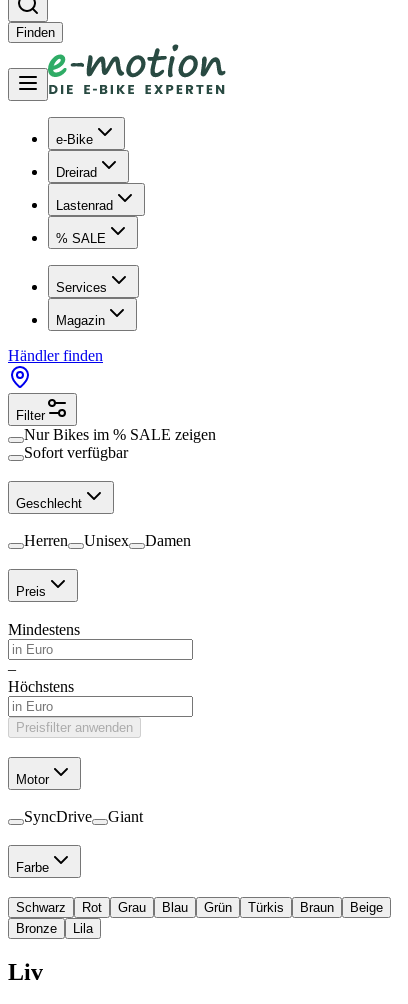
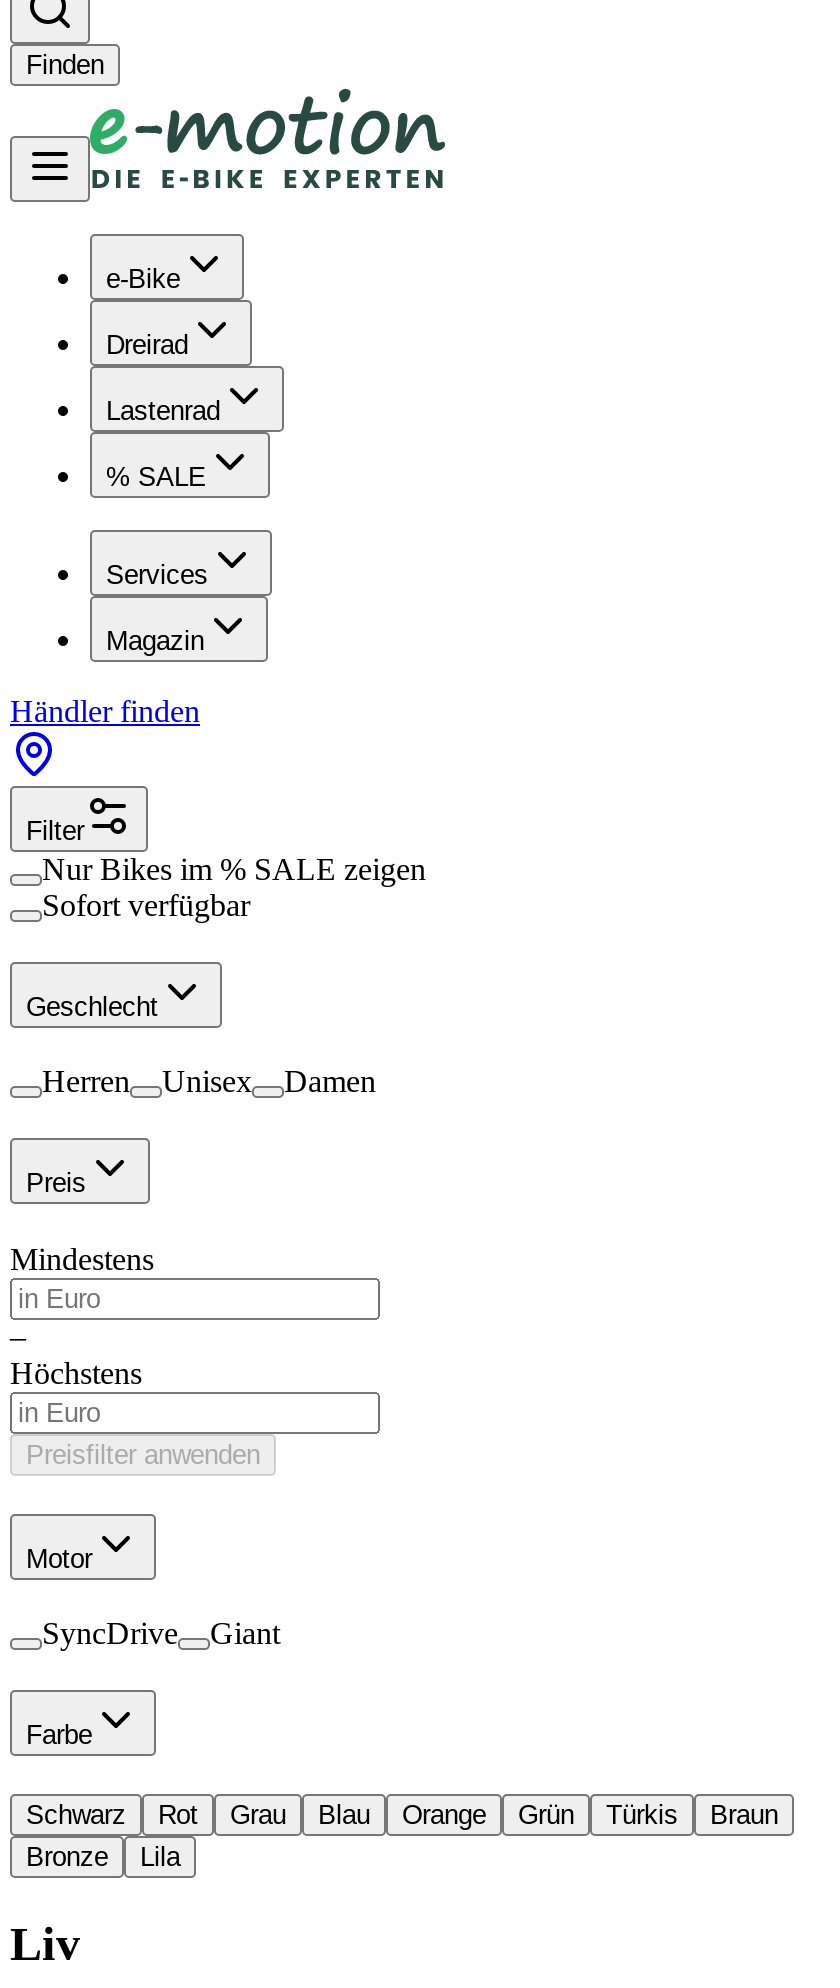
[350,900,383,915] Beige -> none
none -> [402,1800,486,1830] Orange

